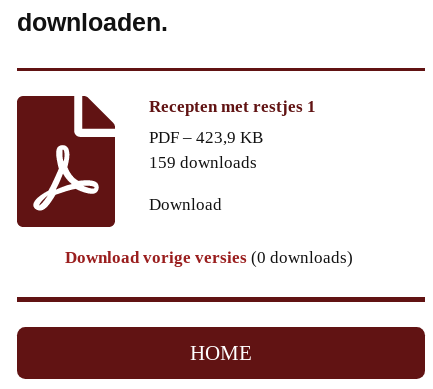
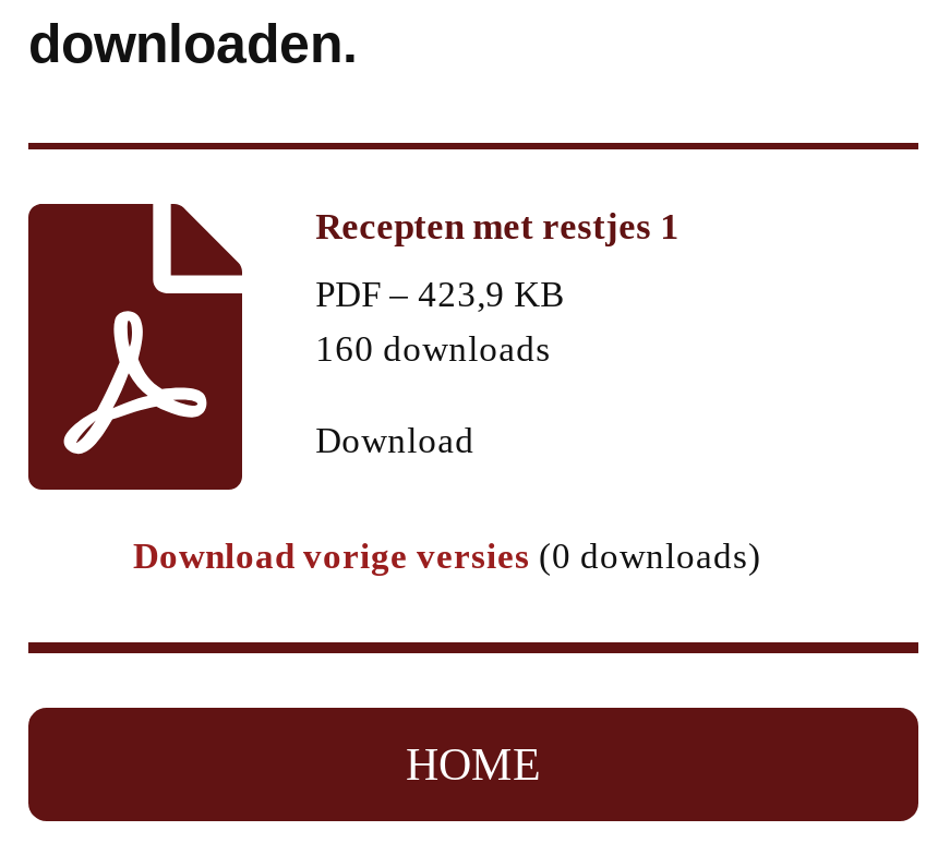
[149,153,257,172] 159 downloads -> [315,328,551,369] 160 downloads

